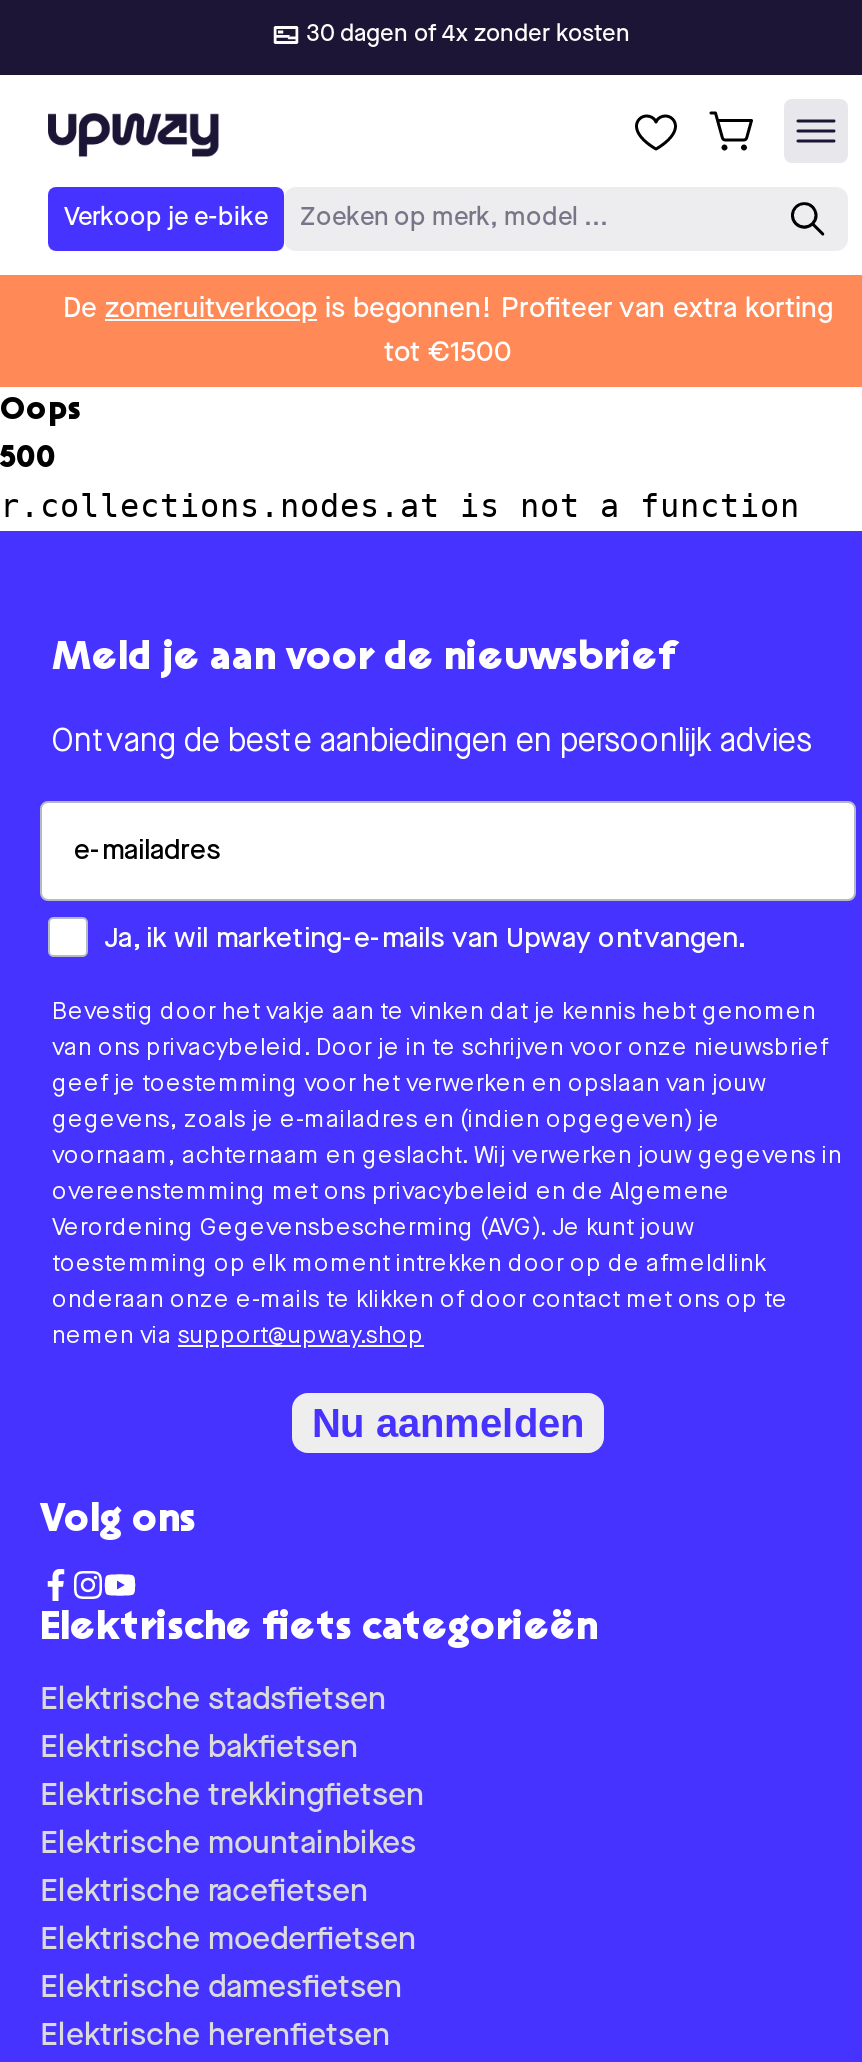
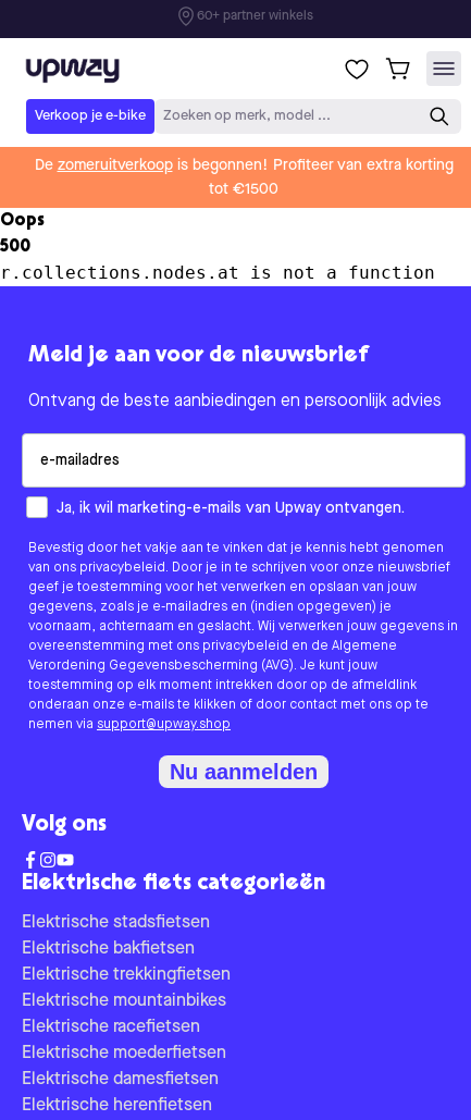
[306,23,630,47] 30 dagen of 4x zonder kosten -> [196,10,313,23] 60+ partner winkels

